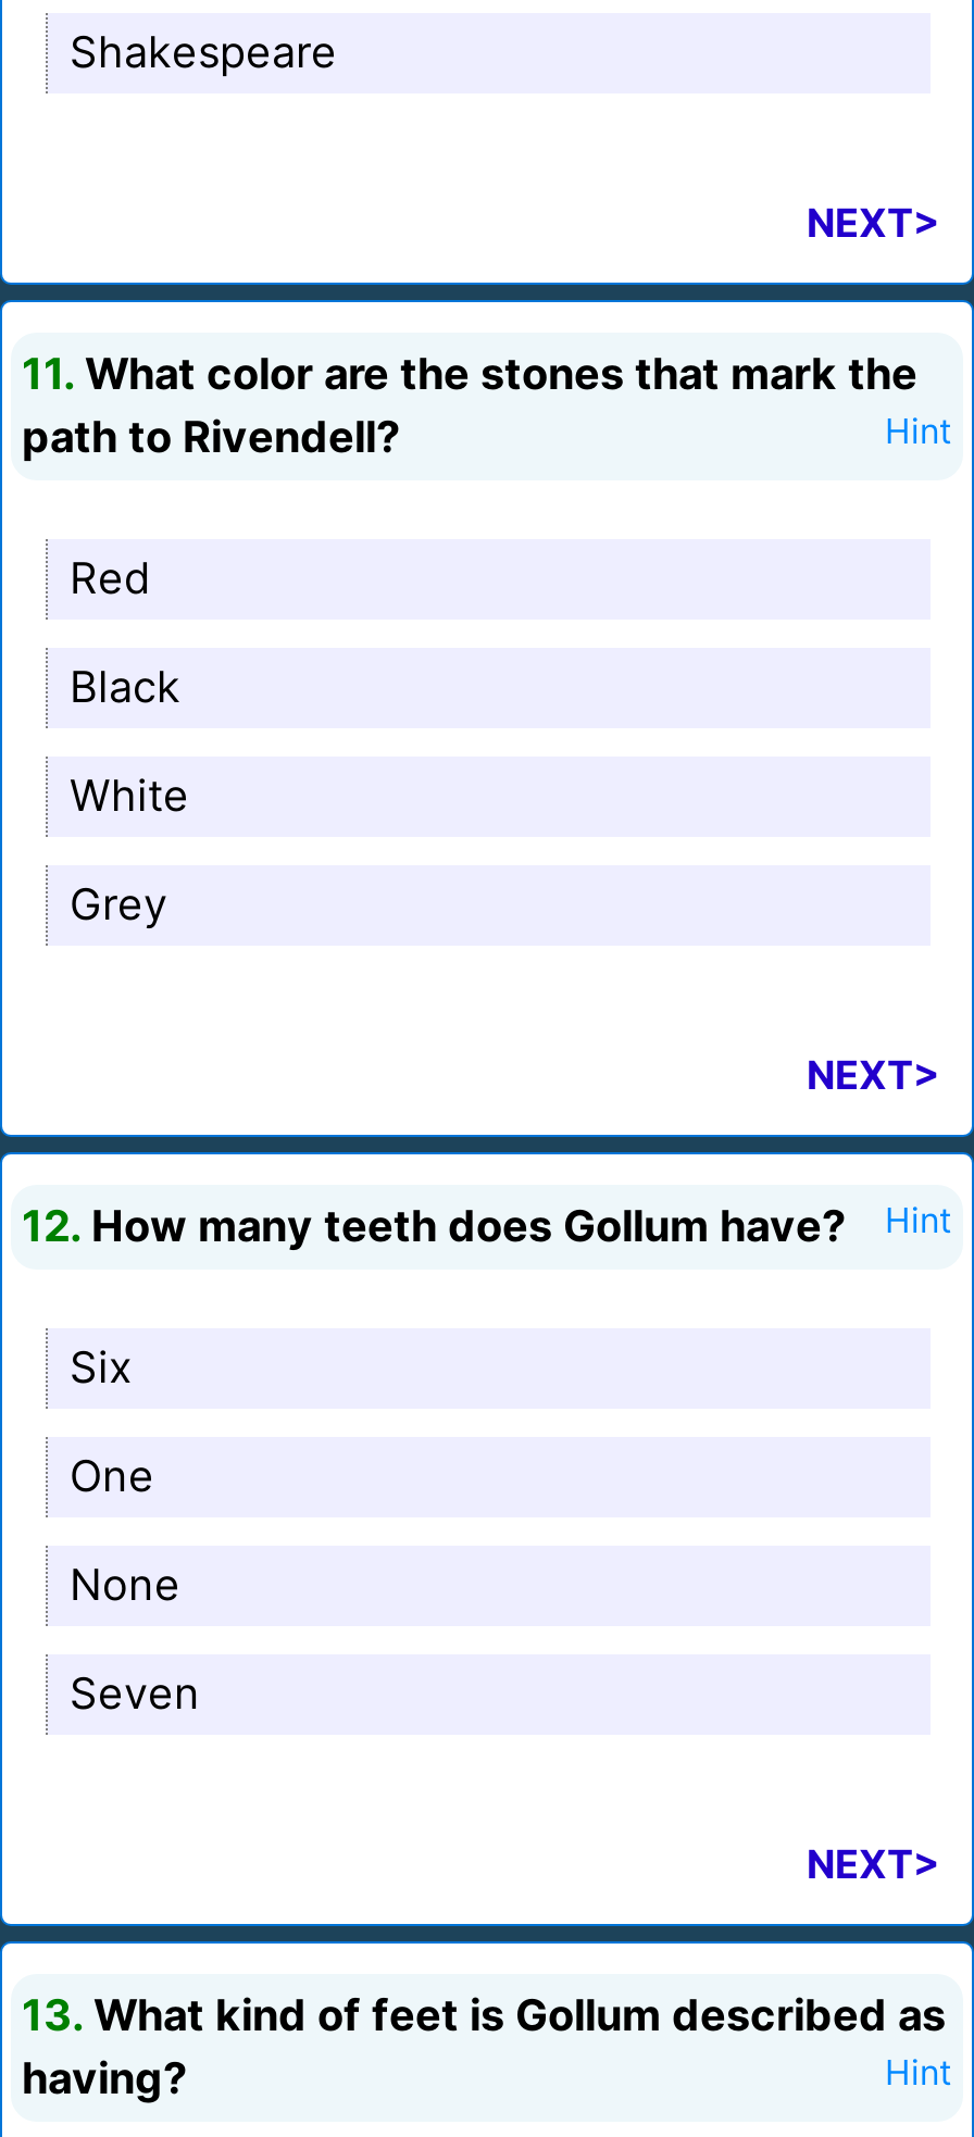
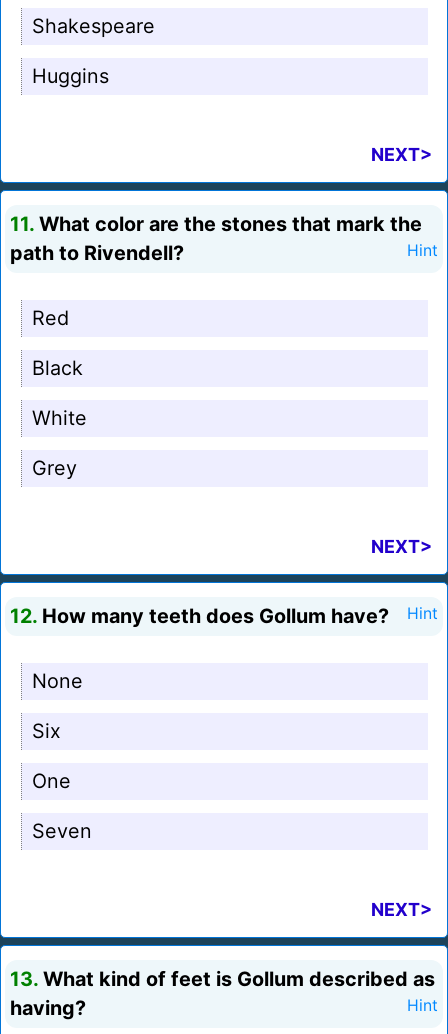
none -> [32,64,109,88] Huggins
moved [70,1341,154,1502] -> [32,719,71,793]: Six | One
moved [70,1559,180,1611] -> [32,669,83,693]: None

